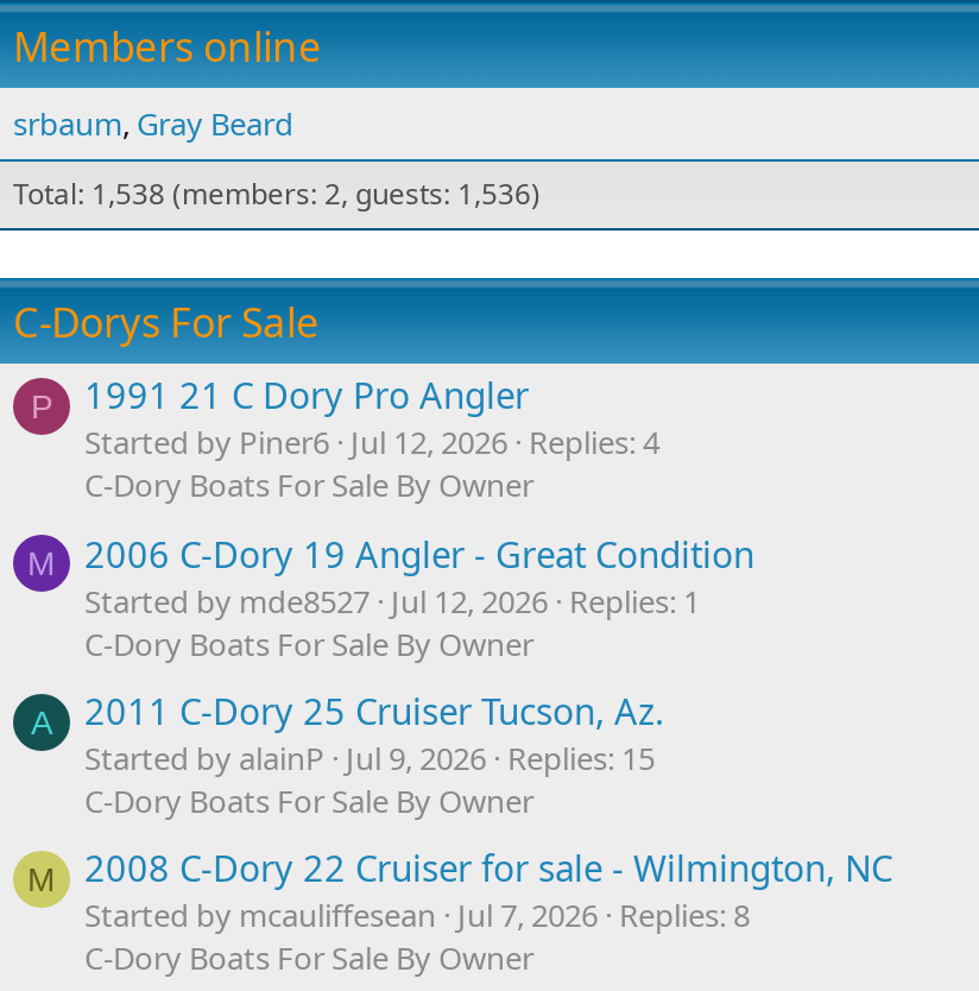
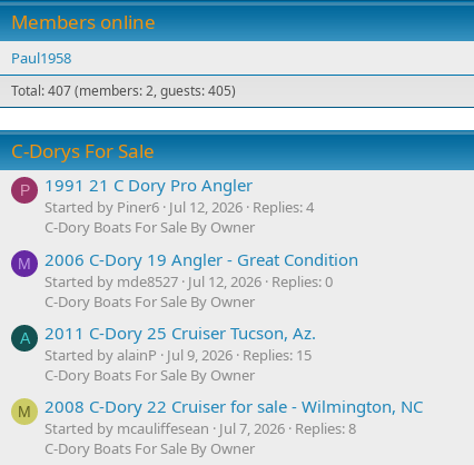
[13,102,293,145] srbaum Gray Beard -> [11,48,71,68] Paul1958
[13,174,541,214] Total: 1,538 (members: 2, guests: 1,536) -> [11,81,236,100] Total: 407 (members: 2, guests: 405)
[84,579,700,622] Started by mde8527 Jul 12, 2026 Replies: 1 -> [45,271,333,291] Started by mde8527 Jul 12, 2026 Replies: 0

